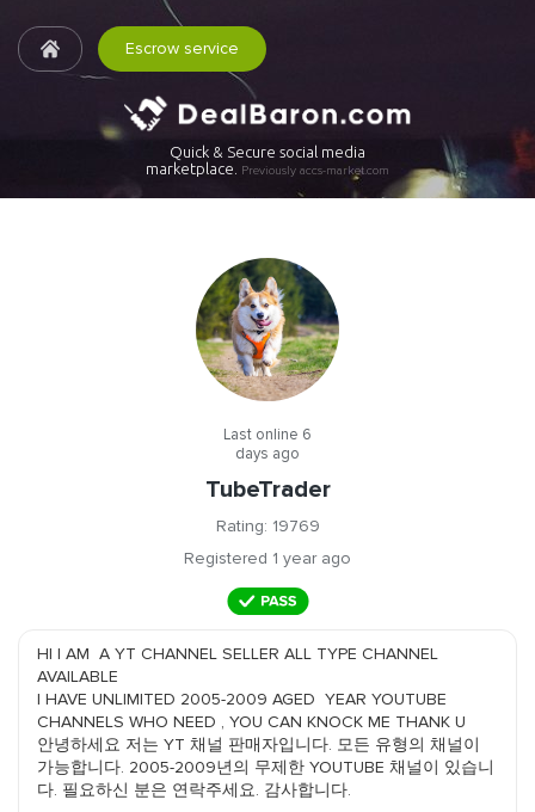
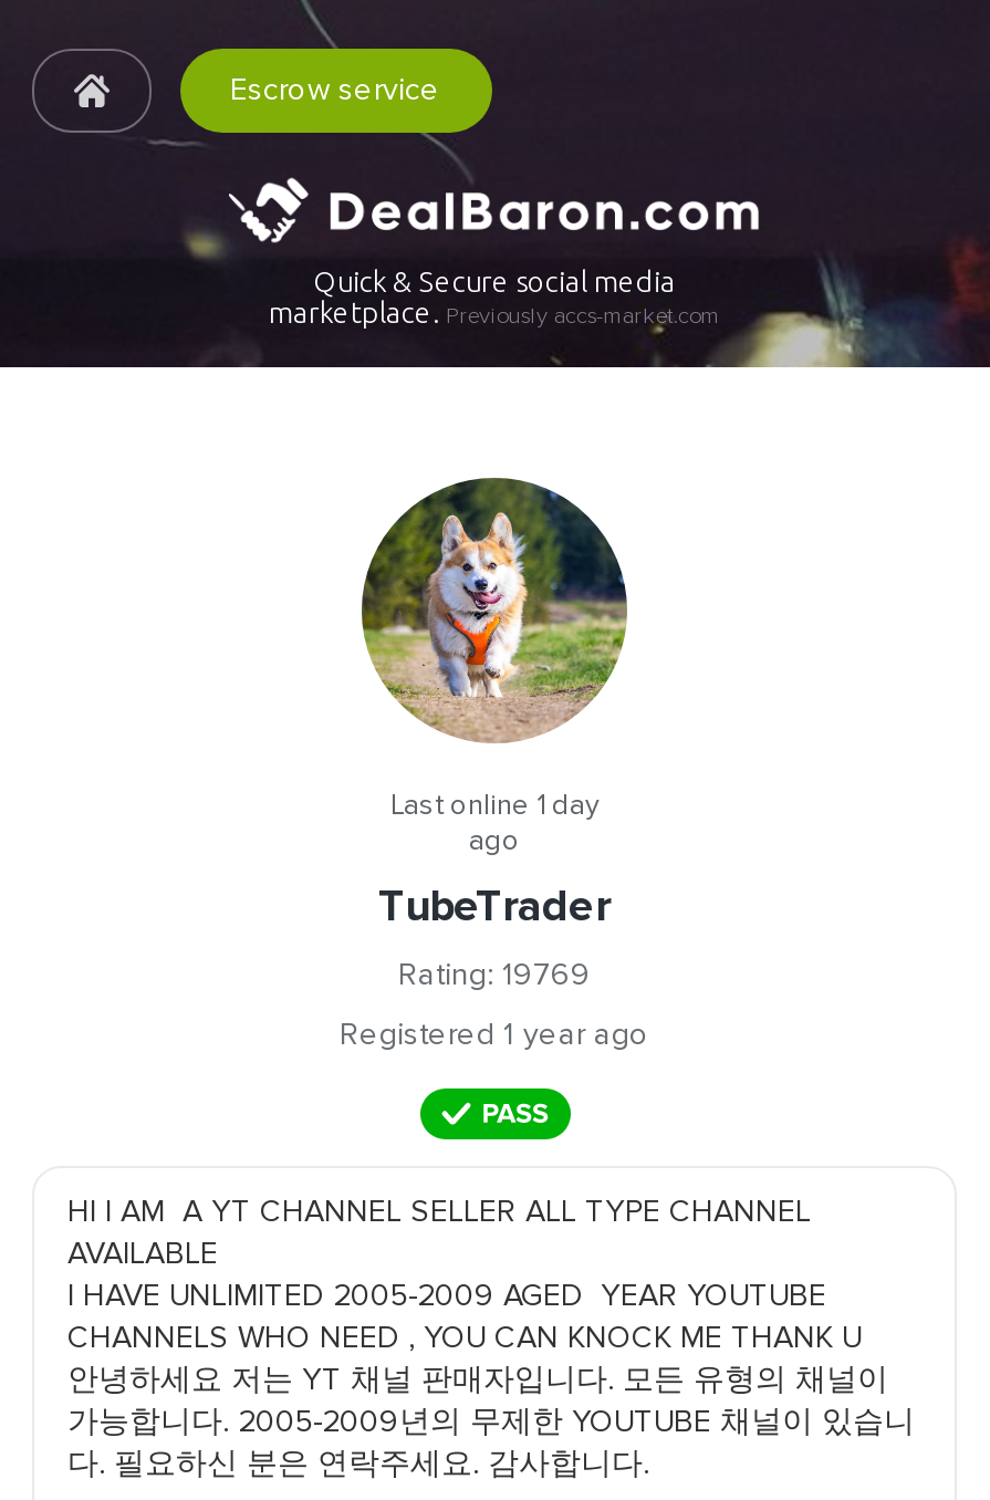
[223,425,312,463] Last online 6 | days ago -> [390,788,598,858] Last online 1 day | ago

